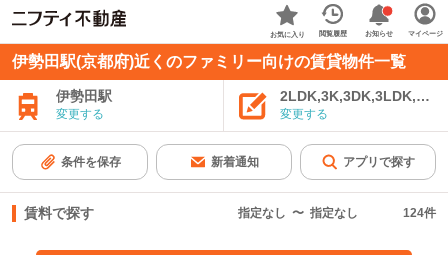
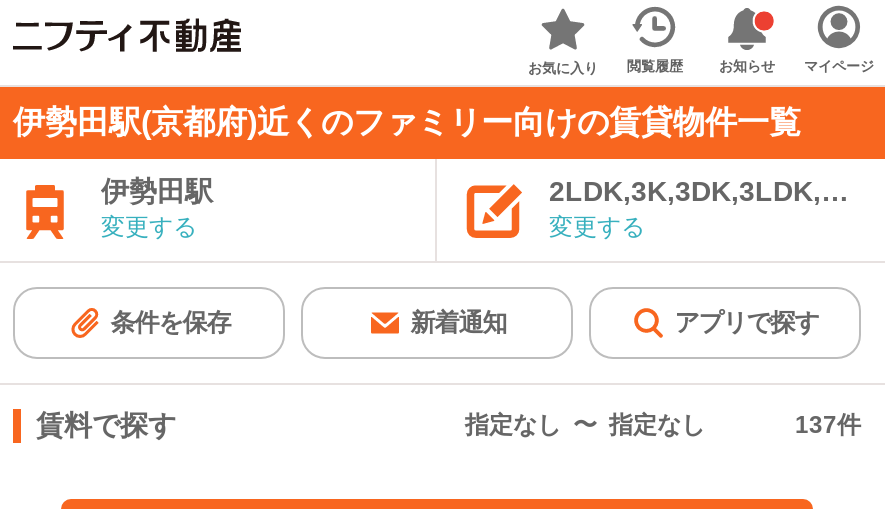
[403,206,436,220] 124件 -> [795,411,861,439] 137件

